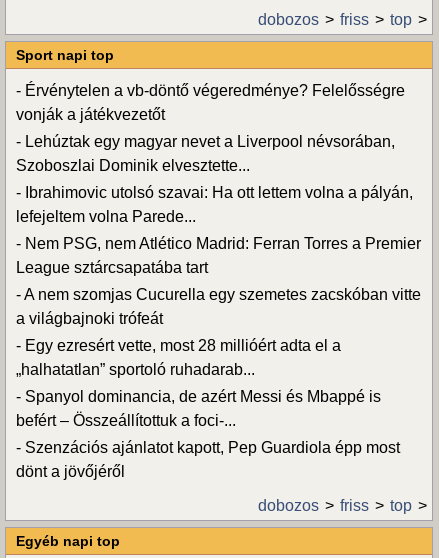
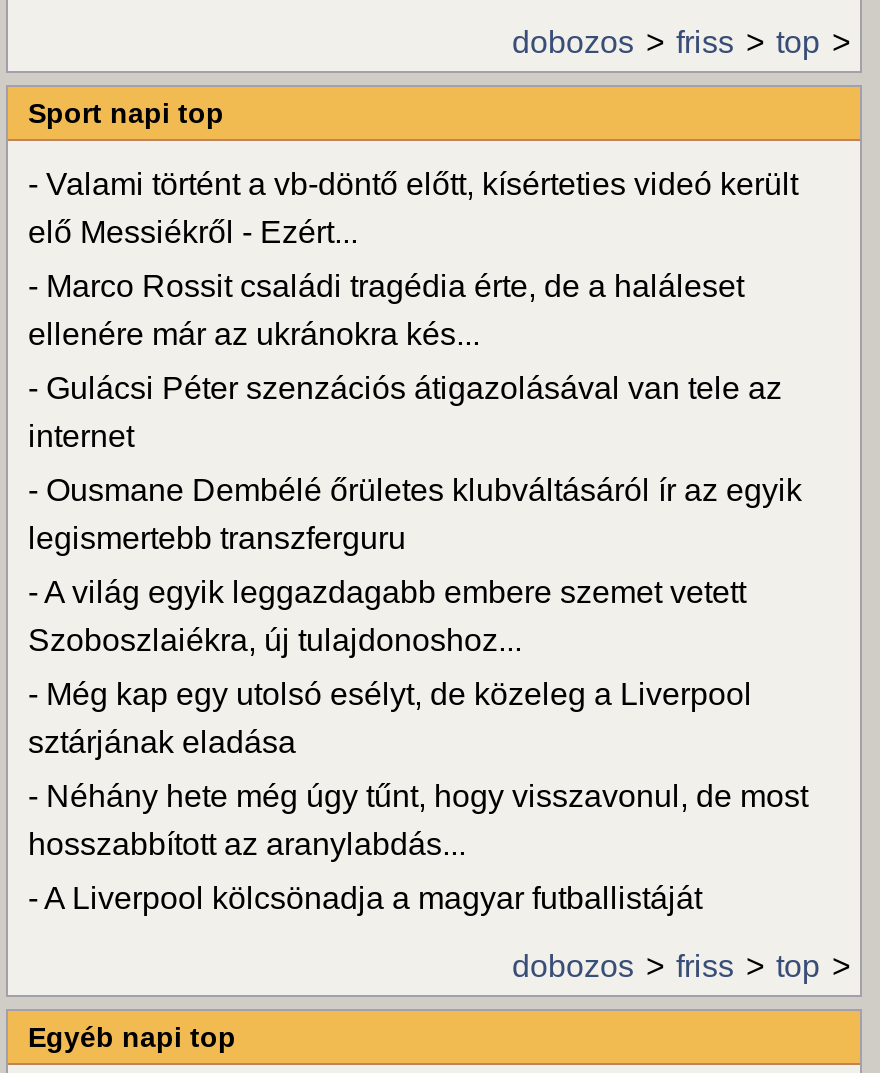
[16,82,405,123] - Érvénytelen a vb-döntő végeredménye? Felelősségre | vonják a játékvezetőt -> [28,167,798,249] - Valami történt a vb-döntő előtt, kísérteties videó került | elő Messiékről - Ezért...
[16,133,395,174] - Lehúztak egy magyar nevet a Liverpool névsorában, | Szoboszlai Dominik elvesztette... -> [28,269,744,351] - Marco Rossit családi tragédia érte, de a haláleset | ellenére már az ukránokra kés...
[16,184,413,225] - Ibrahimovic utolsó szavai: Ha ott lettem volna a pályán, | lefejeltem volna Parede... -> [28,371,782,453] - Gulácsi Péter szenzációs átigazolásával van tele az | internet
[16,235,421,276] - Nem PSG, nem Atlético Madrid: Ferran Torres a Premier | League sztárcsapatába tart -> [28,473,802,555] - Ousmane Dembélé őrületes klubváltásáról ír az egyik | legismertebb transzferguru
[16,286,421,327] - A nem szomjas Cucurella egy szemetes zacskóban vitte | a világbajnoki trófeát -> [28,575,746,657] - A világ egyik leggazdagabb embere szemet vetett | Szoboszlaiékra, új tulajdonoshoz...
[16,337,341,378] - Egy ezresért vette, most 28 millióért adta el a | „halhatatlan” sportoló ruhadarab... -> [28,677,752,759] - Még kap egy utolsó esélyt, de közeleg a Liverpool | sztárjának eladása
[16,388,381,429] - Spanyol dominancia, de azért Messi és Mbappé is | befért – Összeállítottuk a foci-... -> [28,779,808,861] - Néhány hete még úgy tűnt, hogy visszavonul, de most | hosszabbított az aranylabdás...
[16,439,400,480] - Szenzációs ajánlatot kapott, Pep Guardiola épp most | dönt a jövőjéről -> [28,881,702,915] - A Liverpool kölcsönadja a magyar futballistáját

